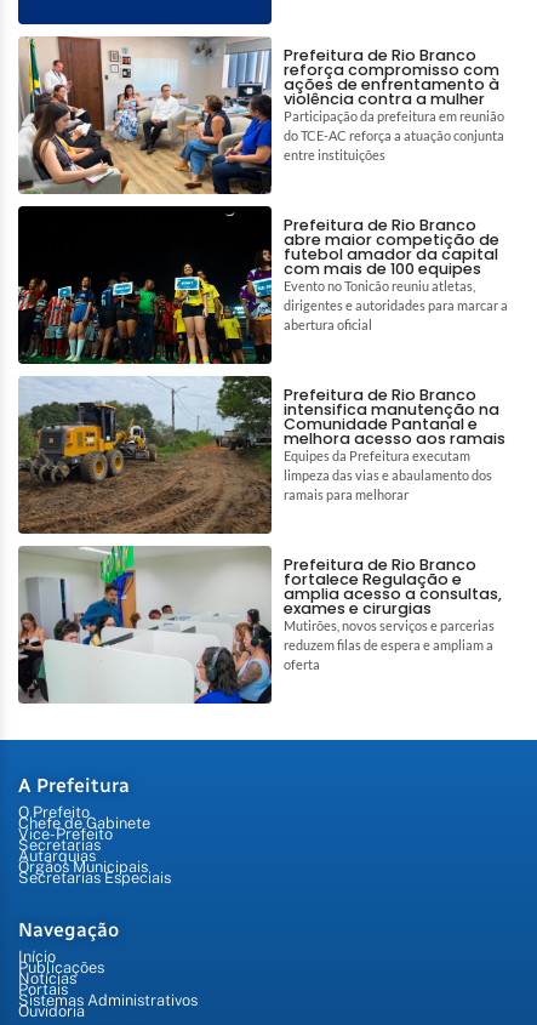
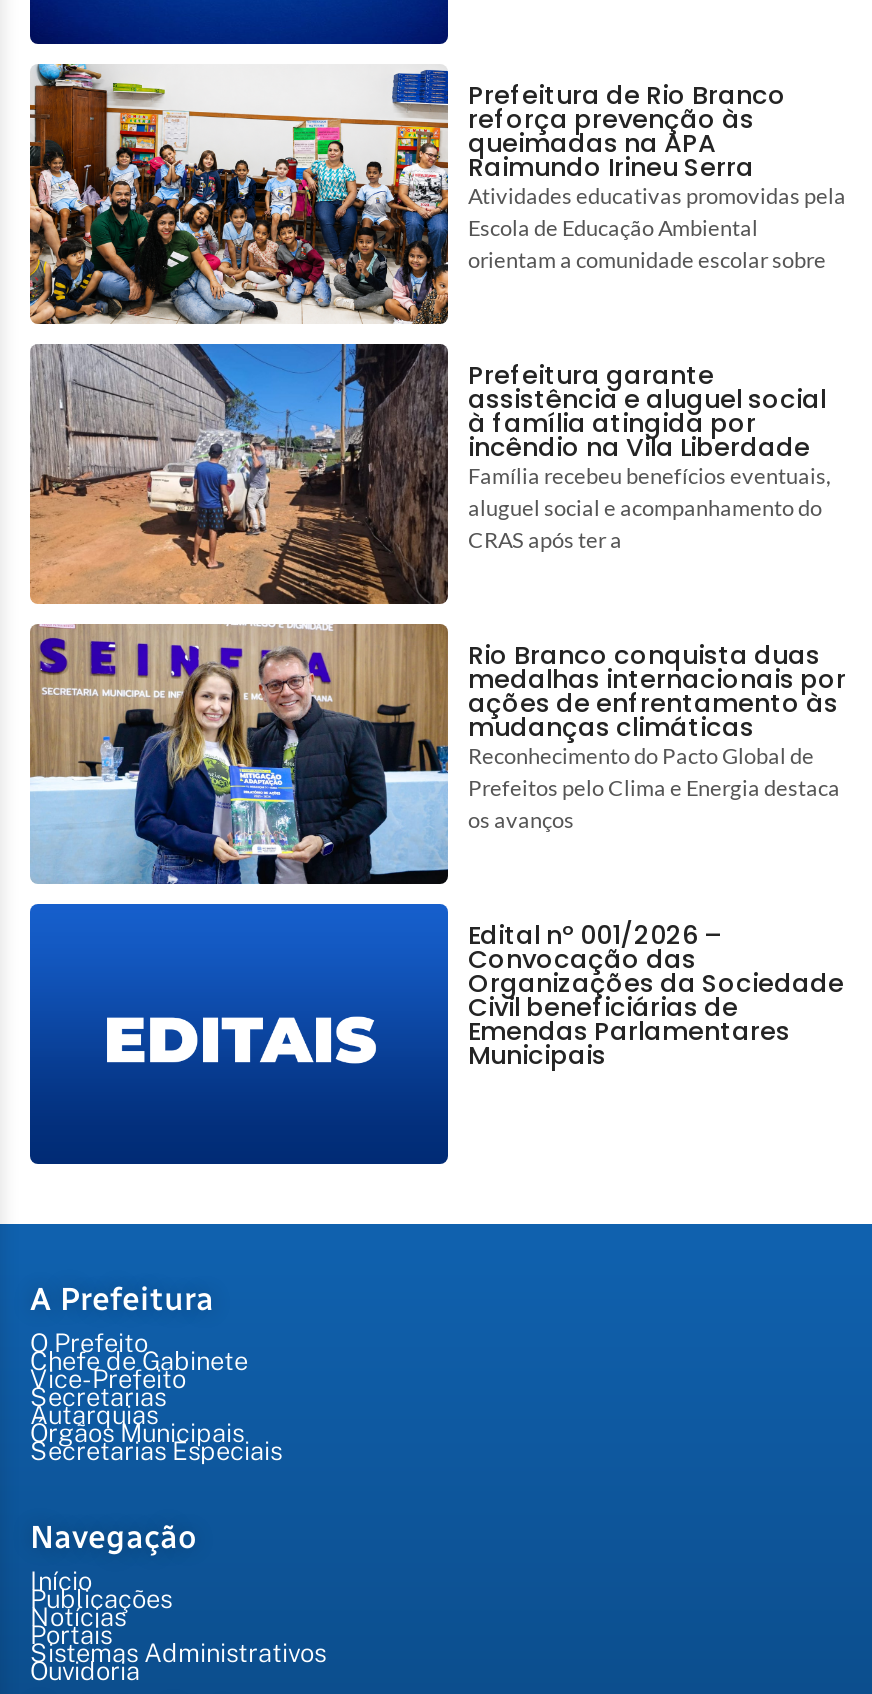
[17,35,504,195] [image] | reforça compromisso com | ações de enfrentamento à | violência contra a mulher | Participação da prefeitura em reunião | do TCE-AC reforça a atuação conjunta | entre instituições -> [28,62,846,326] [image] | reforça prevenção às | queimadas na APA | Raimundo Irineu Serra | Atividades educativas promovidas pela | Escola de Educação Ambiental | orientam a comunidade escolar sobre
[17,205,508,365] [image] | Prefeitura de Rio Branco | abre maior competição de | futebol amador da capital | com mais de 100 equipes | Evento no Tonicão reuniu atletas, | dirigentes e autoridades para marcar a | abertura oficial -> [28,342,830,606] [image] | Prefeitura garante | assistência e aluguel social | à família atingida por | incêndio na Vila Liberdade | Família recebeu benefícios eventuais, | aluguel social e acompanhamento do | CRAS após ter a
[17,375,505,535] [image] | Prefeitura de Rio Branco | intensifica manutenção na | Comunidade Pantanal e | melhora acesso aos ramais | Equipes da Prefeitura executam | limpeza das vias e abaulamento dos | ramais para melhorar -> [30,622,846,886] [image] | Rio Branco conquista duas | medalhas internacionais por | ações de enfrentamento às | mudanças climáticas | Reconhecimento do Pacto Global de | Prefeitos pelo Clima e Energia destaca | os avanços
[17,545,502,705] [image] | Prefeitura de Rio Branco | fortalece Regulação e | amplia acesso a consultas, | exames e cirurgias | Mutirões, novos serviços e parcerias | reduzem filas de espera e ampliam a | oferta -> [28,902,844,1166] [image] | Edital nº 001/2026 – | Convocação das | Organizações da Sociedade | Civil beneficiárias de | Emendas Parlamentares | Municipais

